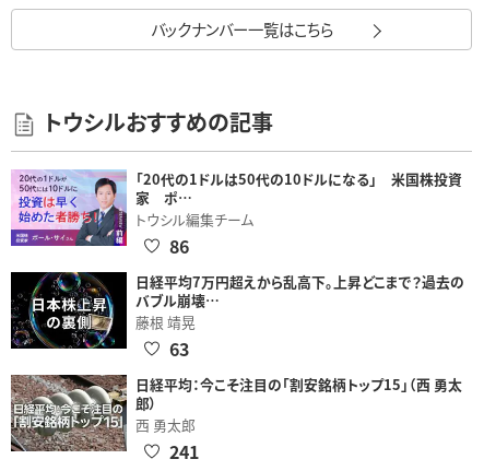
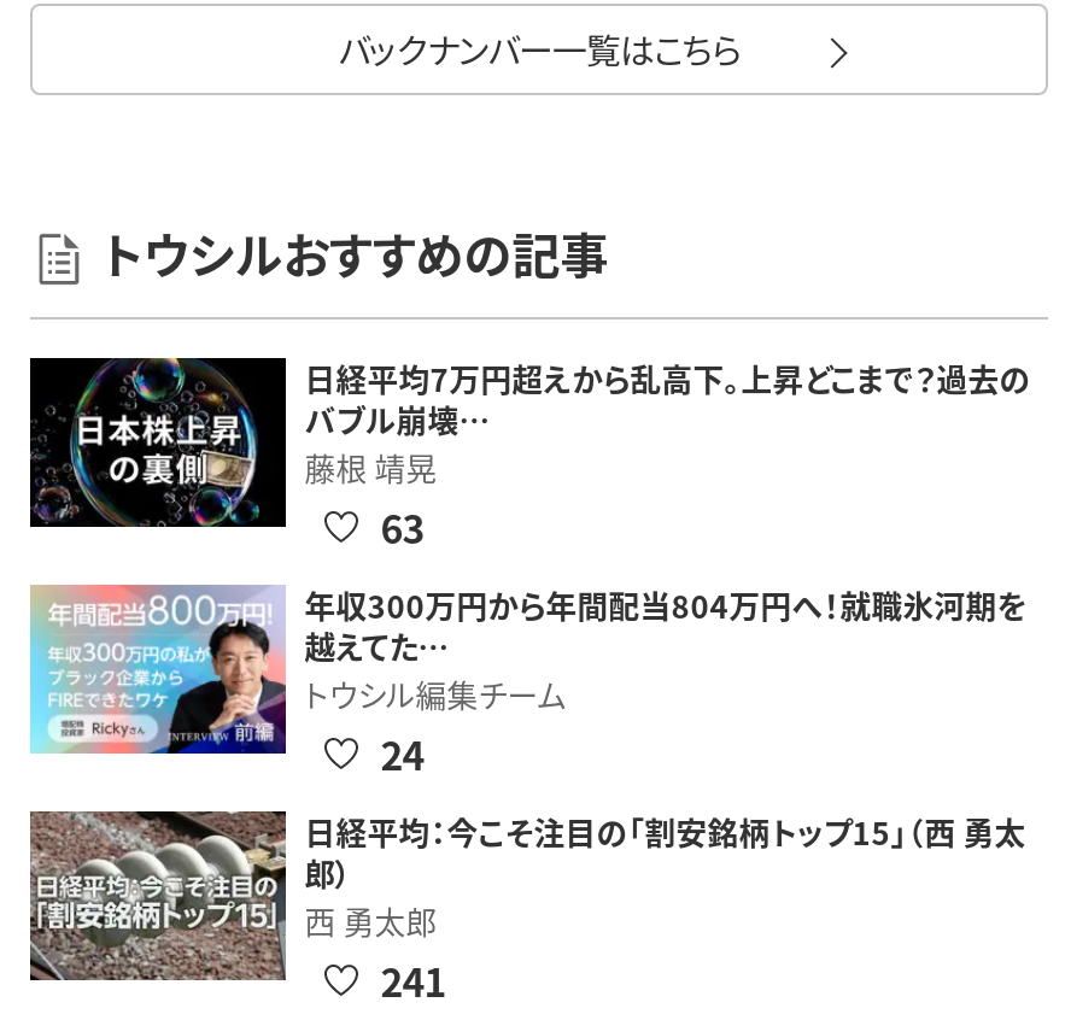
[10,168,462,259] [image] | 「20代の1ドルは50代の10ドルになる」 米国株投資 | 家 ポ… | 86 -> none
moved [135,208,253,229] -> [305,670,565,716]: トウシル編集チーム
moved [10,270,219,361] -> [28,353,490,555]: [image] | バブル崩壊… | 藤根 靖晃 | 63
none -> [30,582,1026,782] [image] | 年収300万円から年間配当804万円へ！就職氷河期を | 越えてた… | 24

